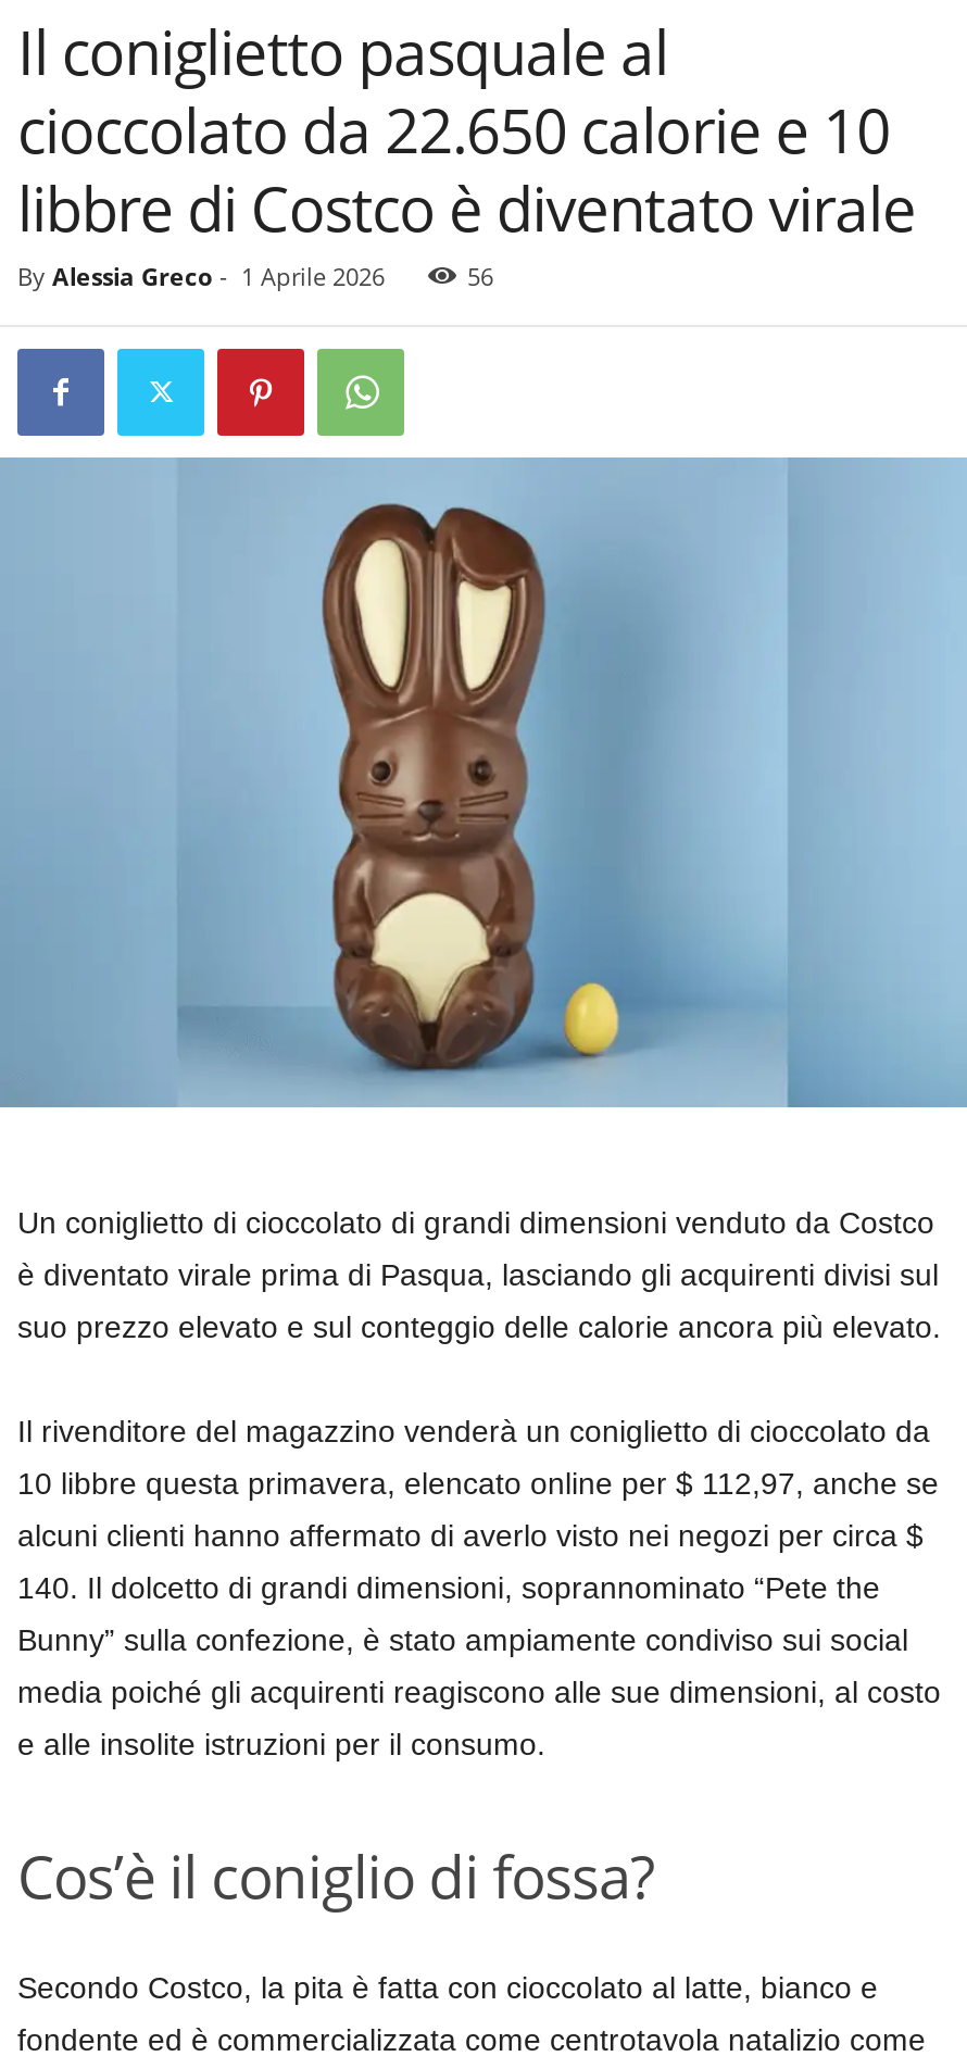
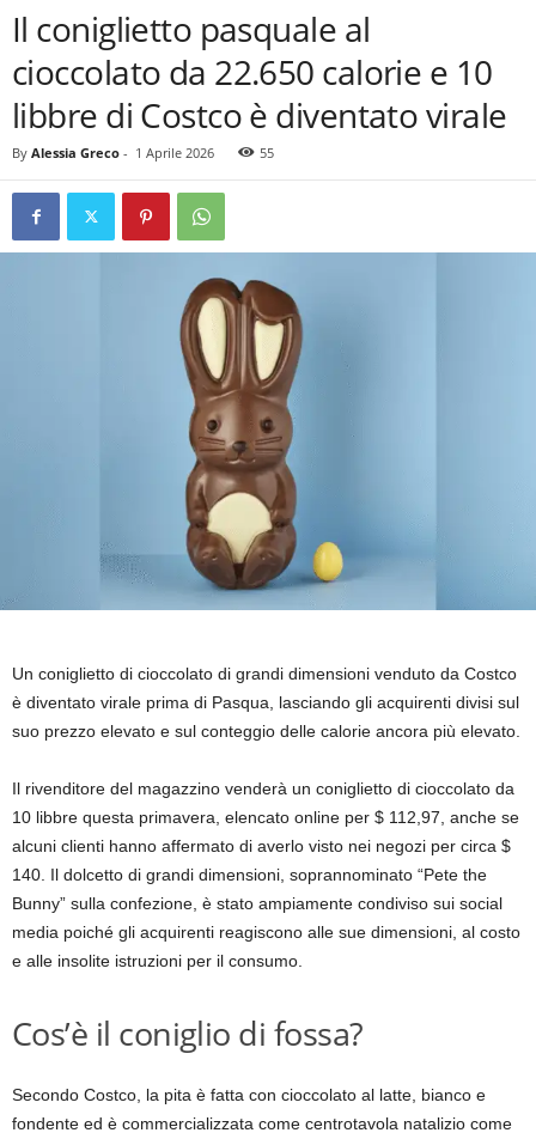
[467,260,493,292] 56 -> [260,144,274,162] 55

